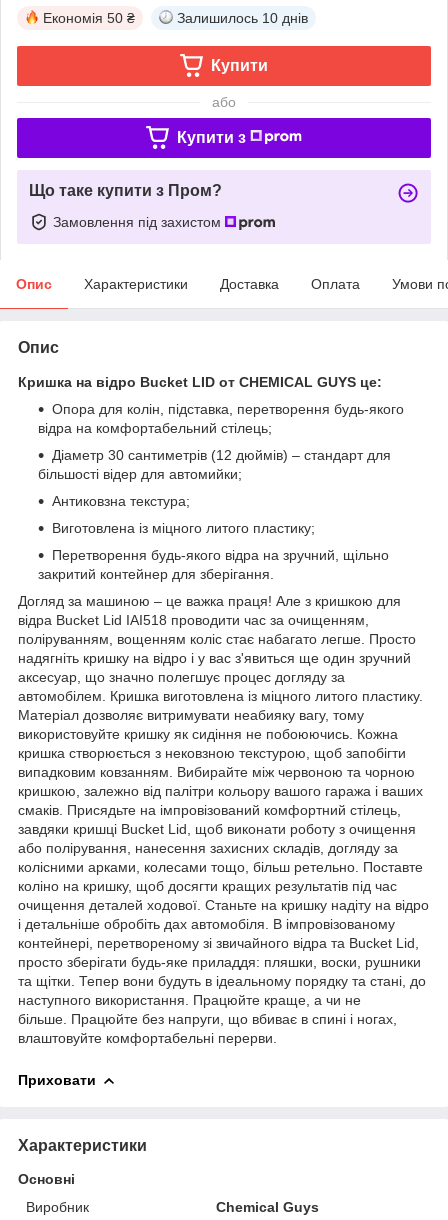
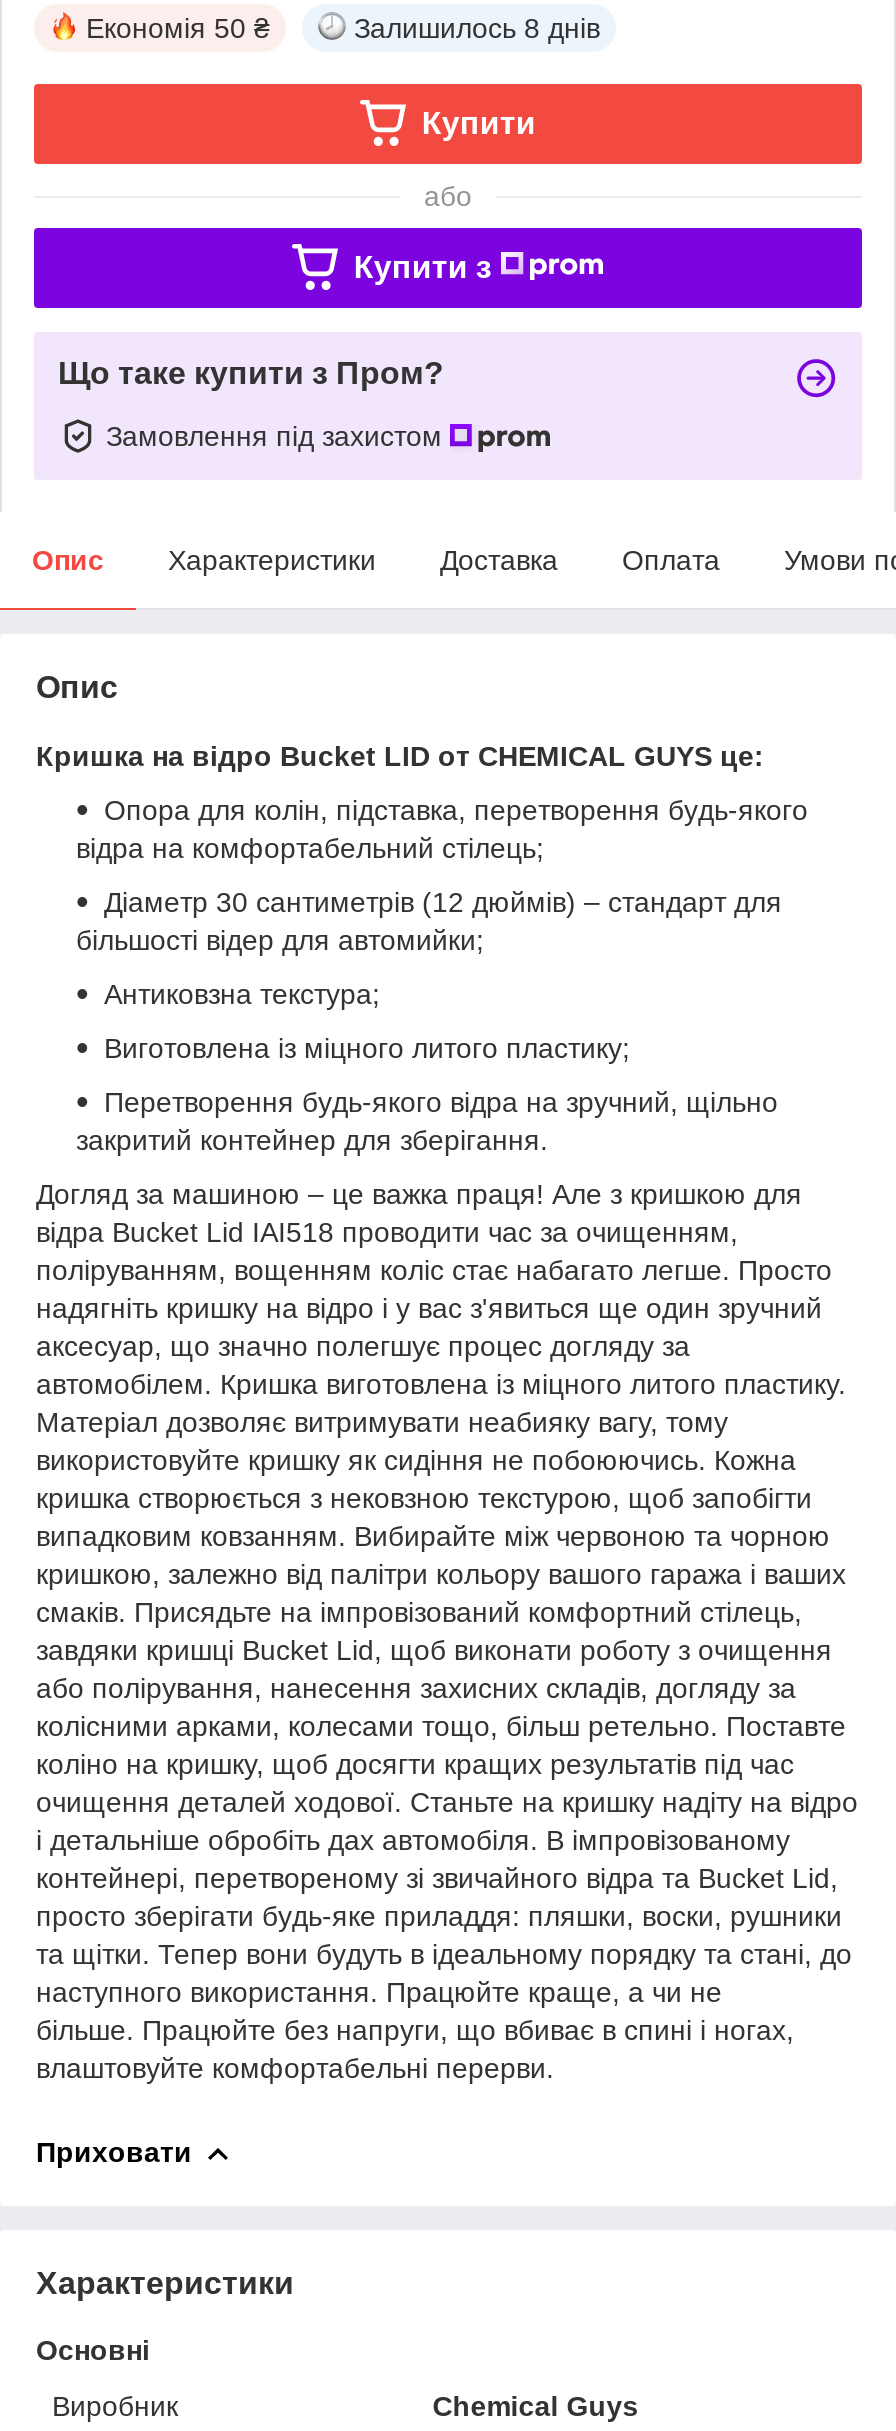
[177,10,308,26] Залишилось 10 днів -> [354,12,600,44] Залишилось 8 днів

